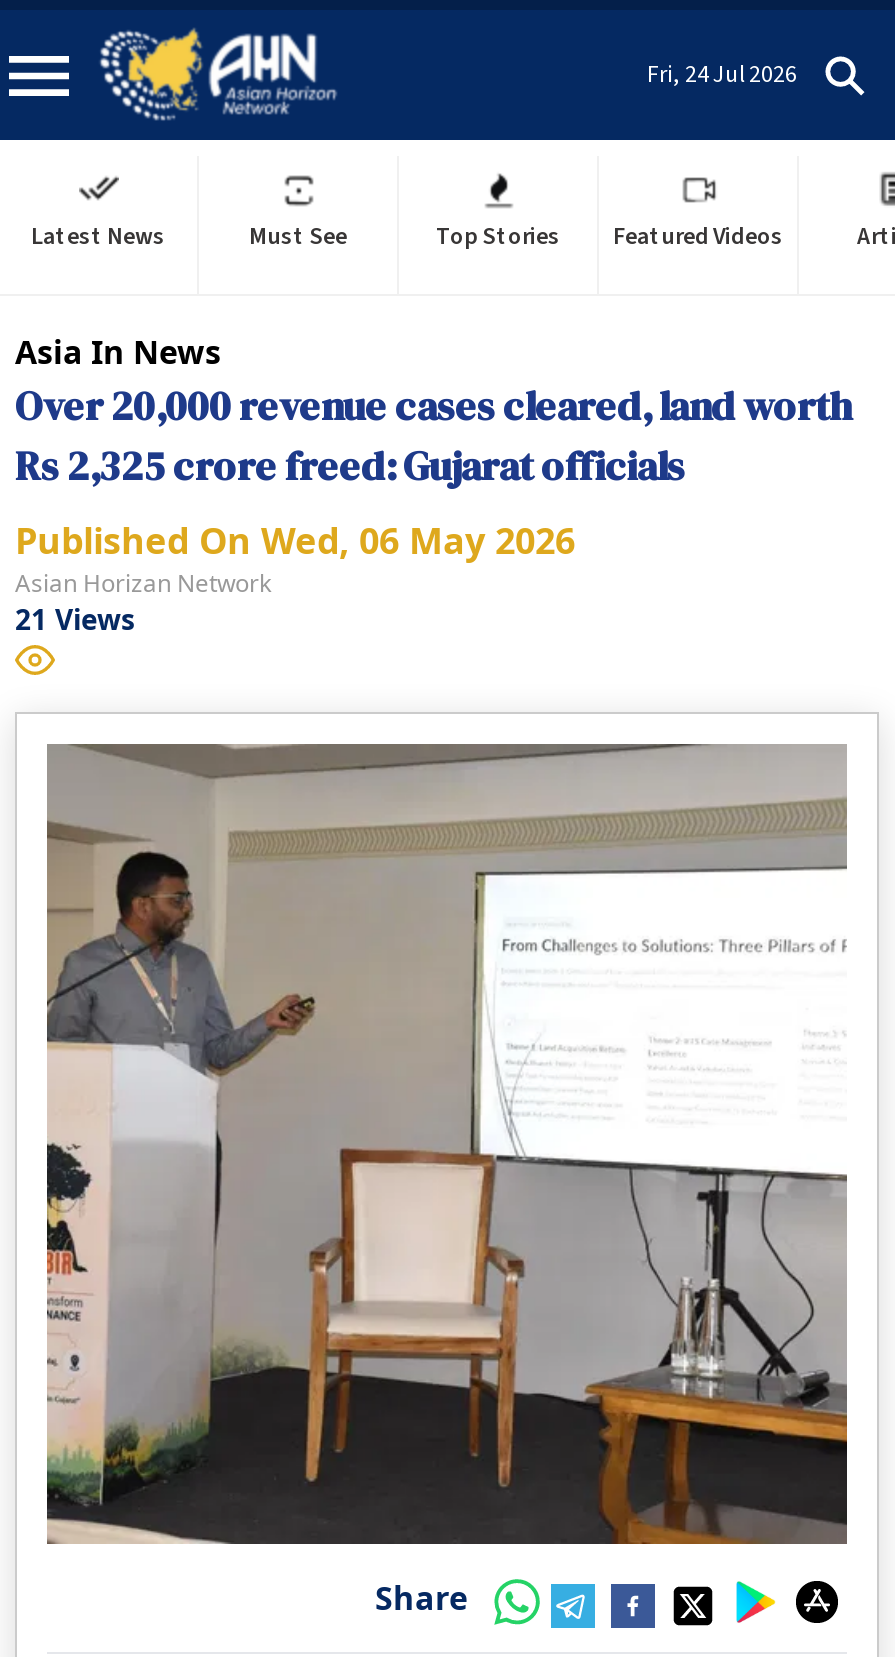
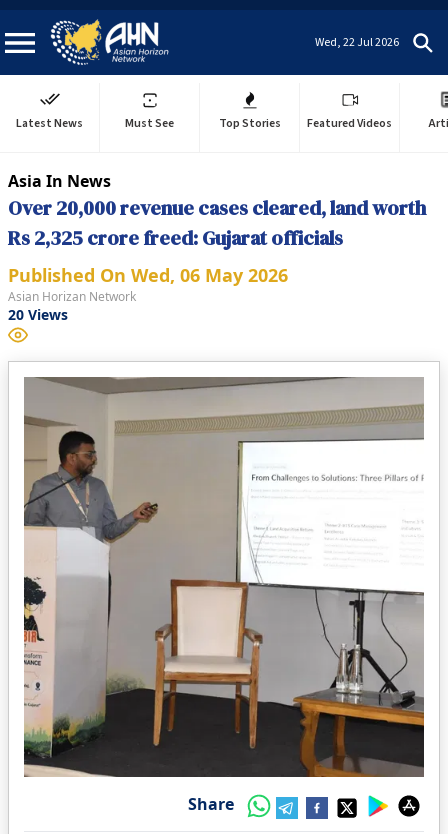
[647,57,797,91] Fri, 24 Jul 2026 -> [315,33,399,50] Wed, 22 Jul 2026
[15,600,135,638] 21 Views -> [8,305,68,324] 20 Views

